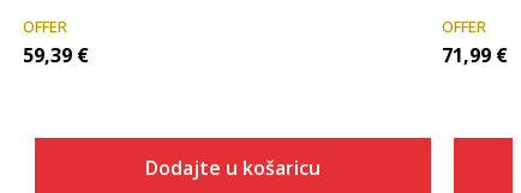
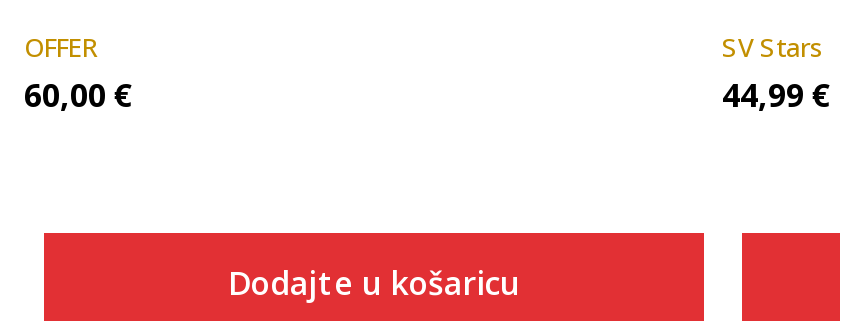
[442,16,508,68] OFFER | 71,99 € -> [722,29,832,117] SV Stars | 44,99 €
[23,42,89,68] 59,39 € -> [24,73,134,117] 60,00 €

